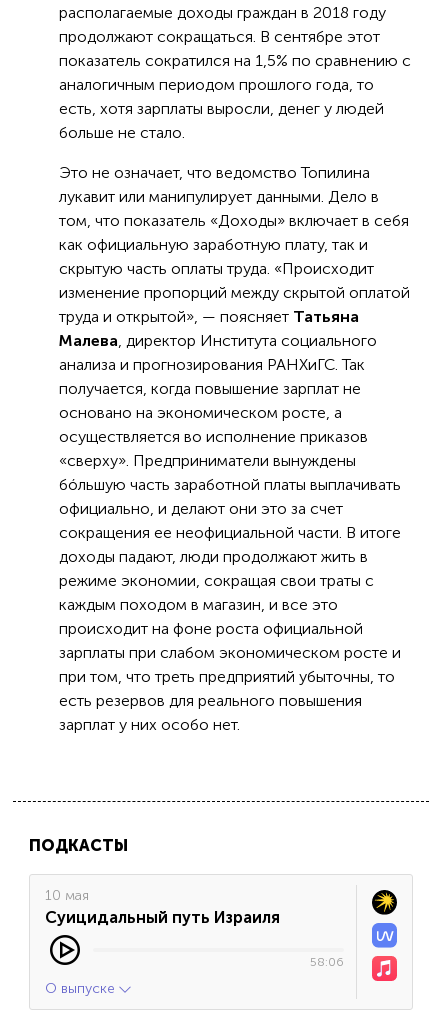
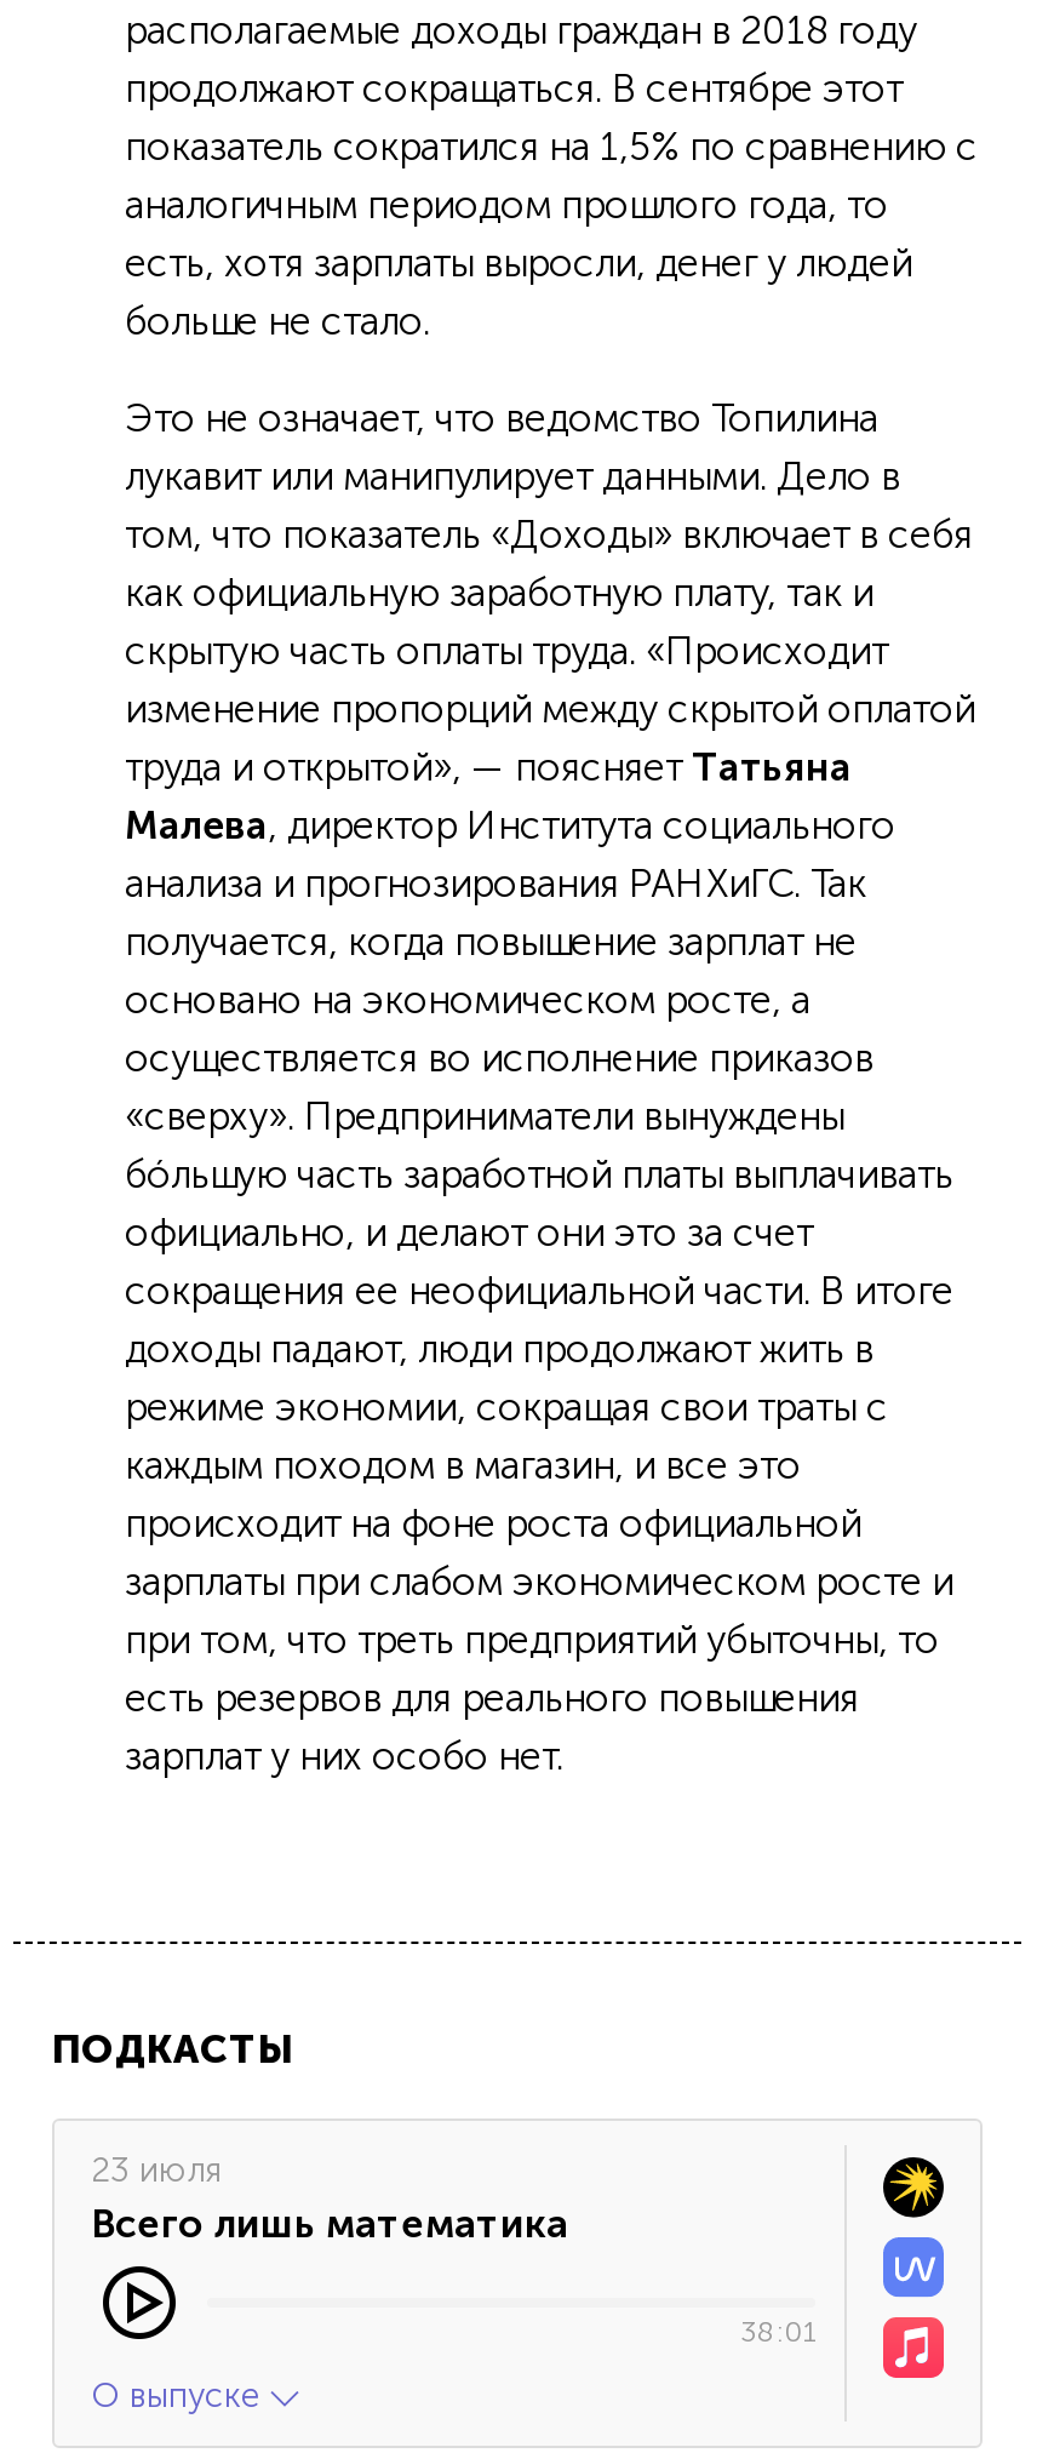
[45,887,280,927] 10 мая | Суицидальный путь Израиля -> [91,2150,568,2246] 23 июля | Всего лишь математика
[310,955,344,969] 58:06 -> [740,2314,815,2348] 38:01

